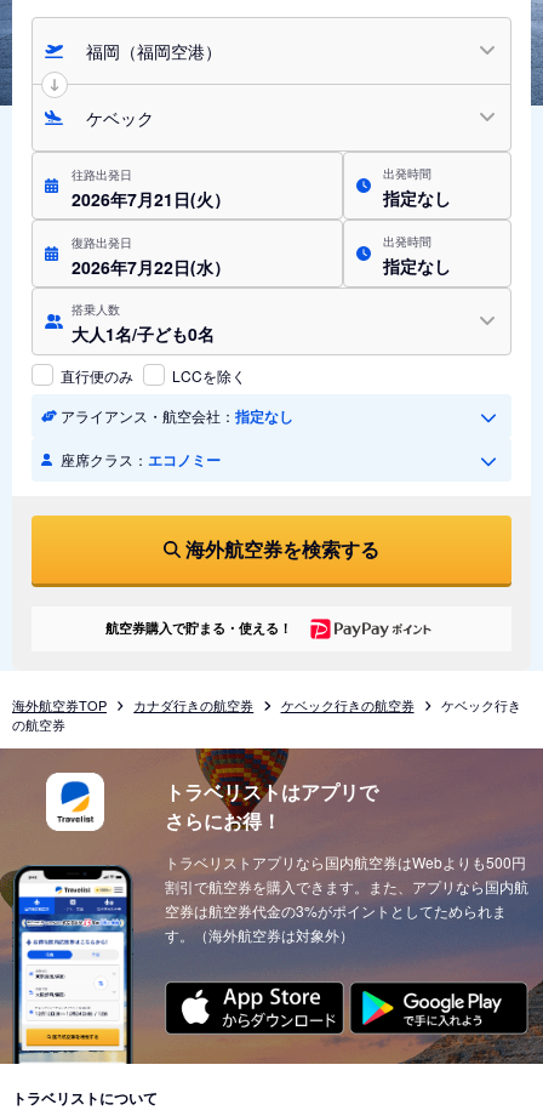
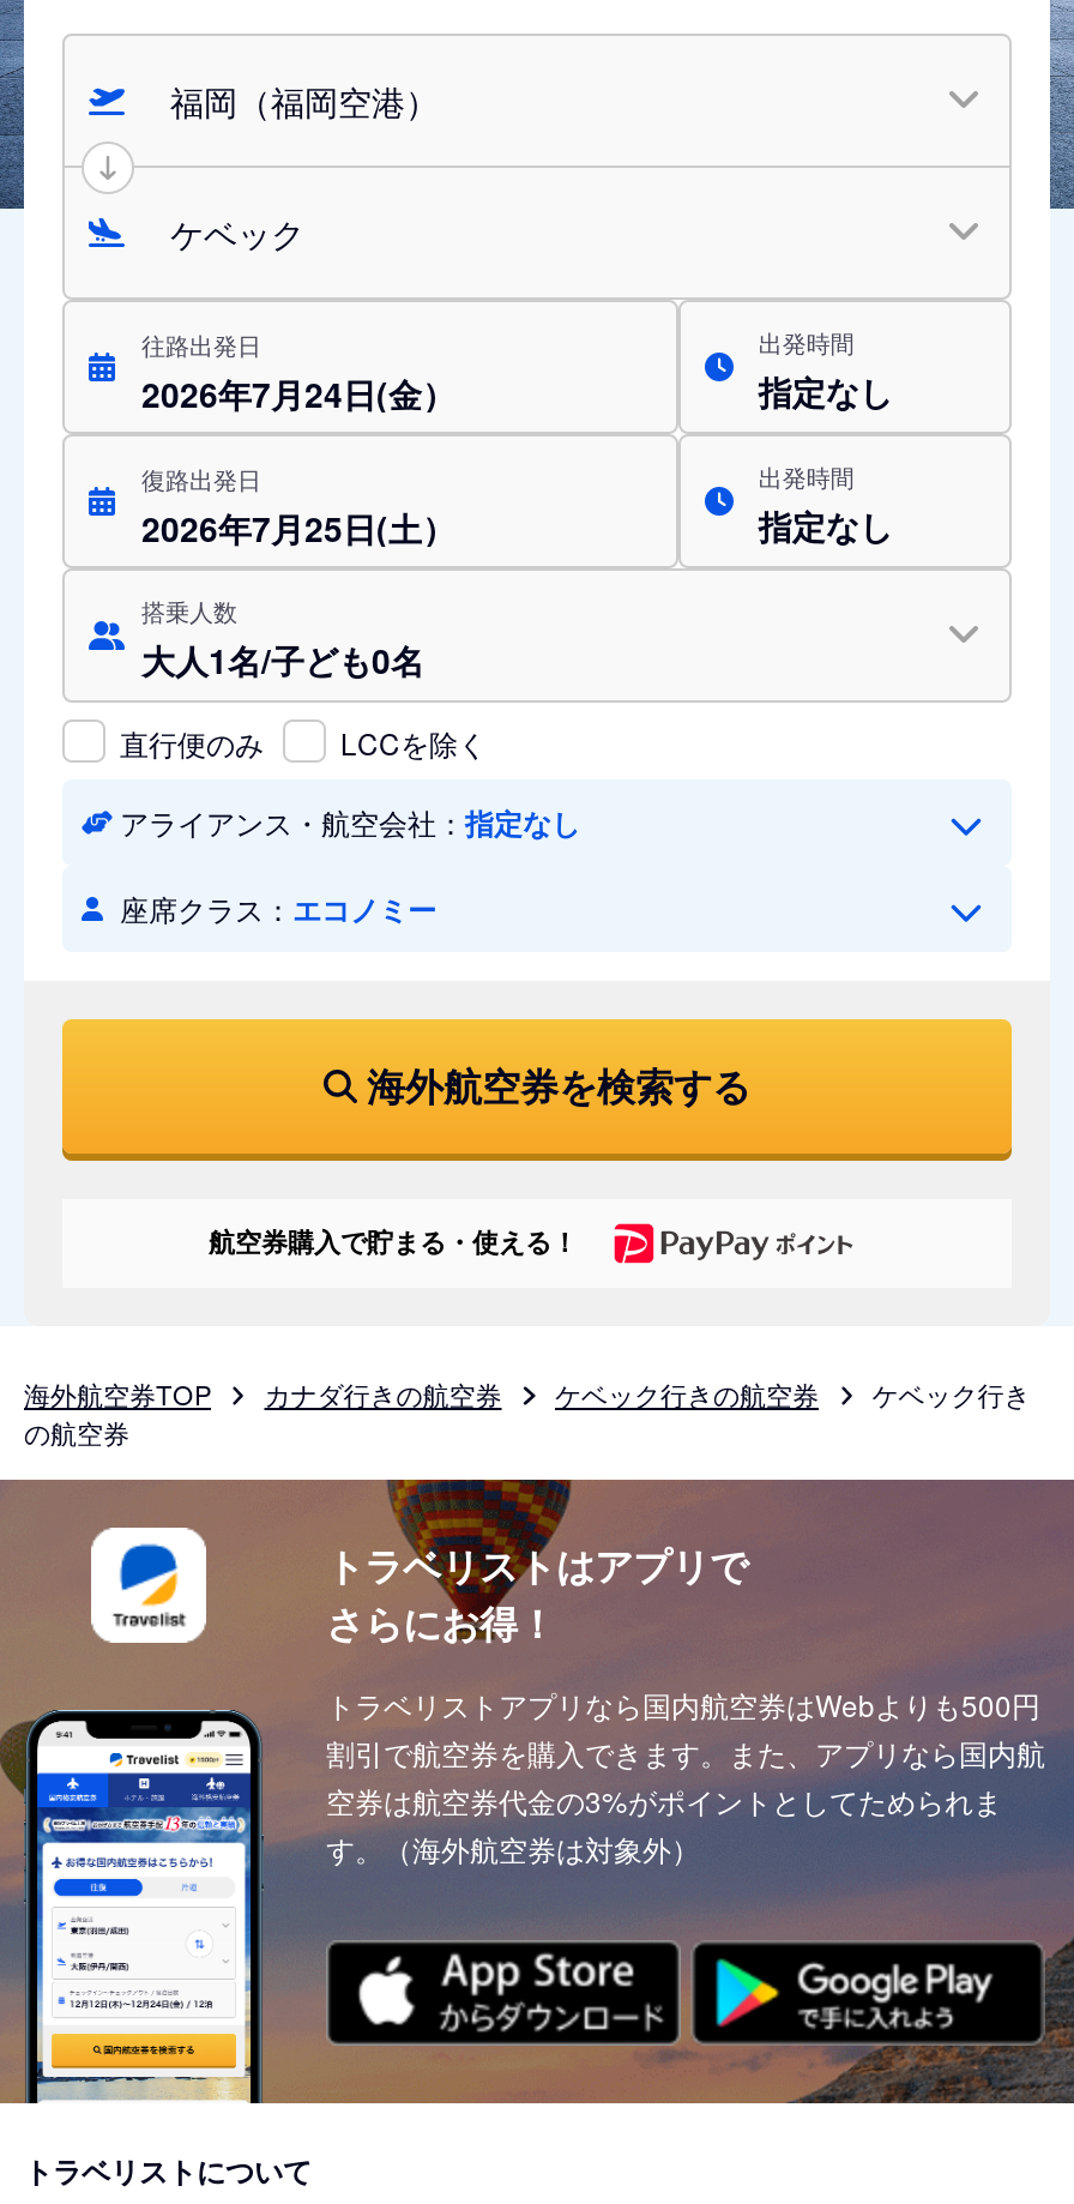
[72,187,230,211] 2026年7月21日(火） -> [141,369,455,417] 2026年7月24日(金）
[72,255,230,279] 2026年7月22日(水） -> [141,504,455,552] 2026年7月25日(土）

